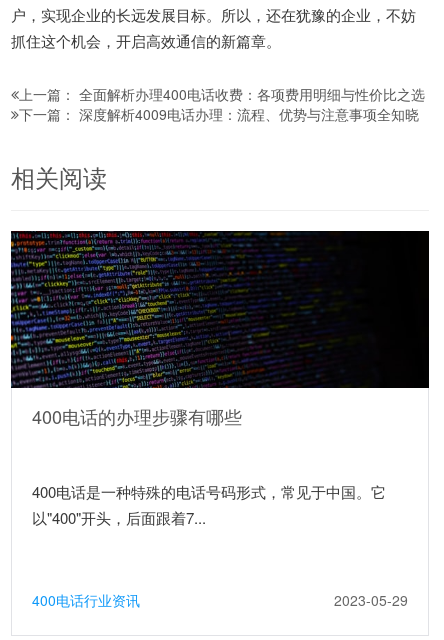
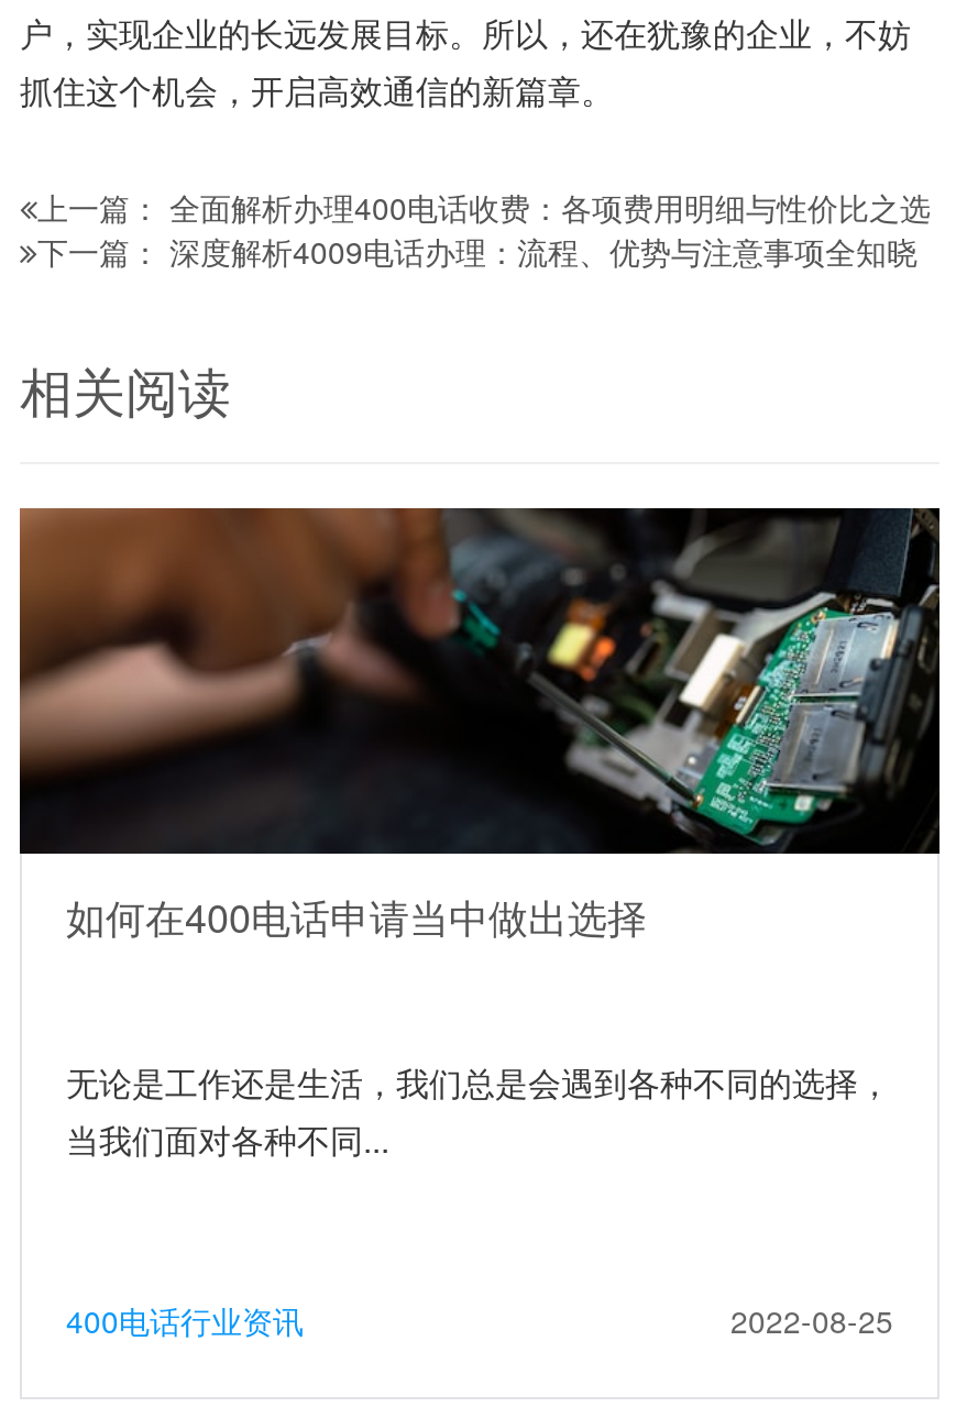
[10,230,428,429] [image] | 400电话的办理步骤有哪些 -> [18,506,939,943] [image] | 如何在400电话申请当中做出选择
[32,481,386,528] 400电话是一种特殊的电话号码形式，常见于中国。它 | 以"400"开头，后面跟着7... -> [66,1058,891,1161] 无论是工作还是生活，我们总是会遇到各种不同的选择， | 当我们面对各种不同...
[334,590,408,610] 2023-05-29 -> [730,1298,893,1342] 2022-08-25

